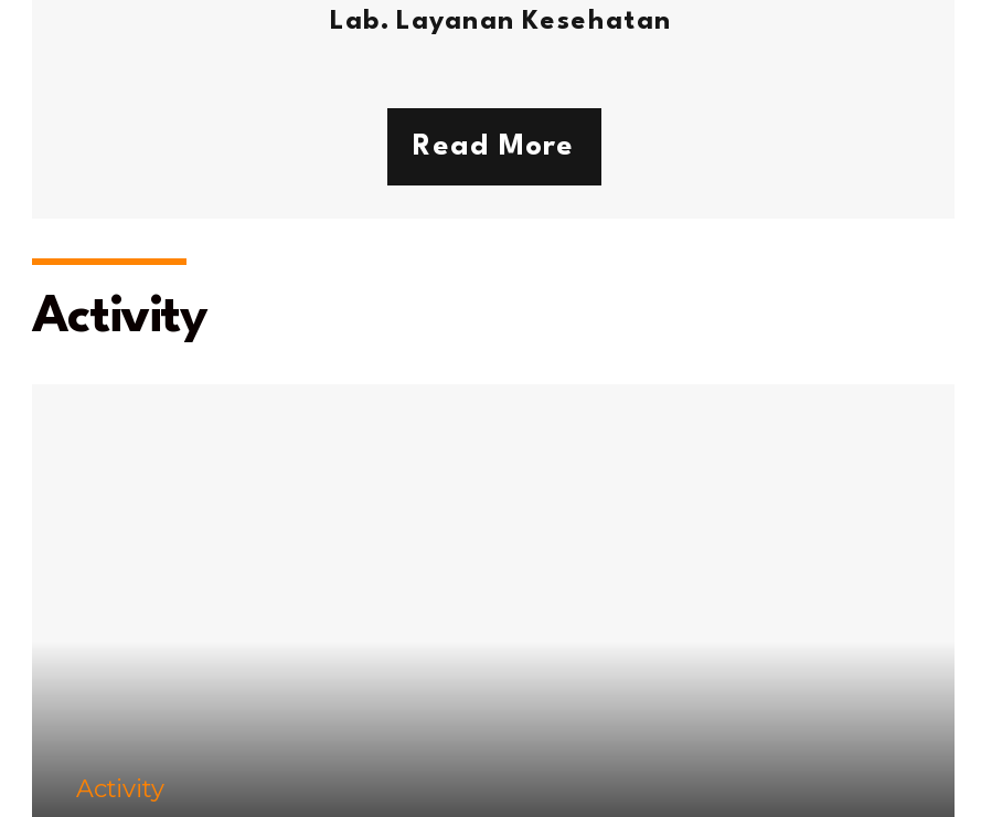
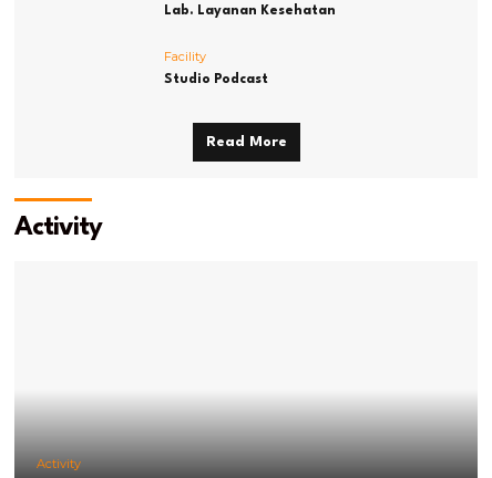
none -> [164,49,268,87] Facility | Studio Podcast

